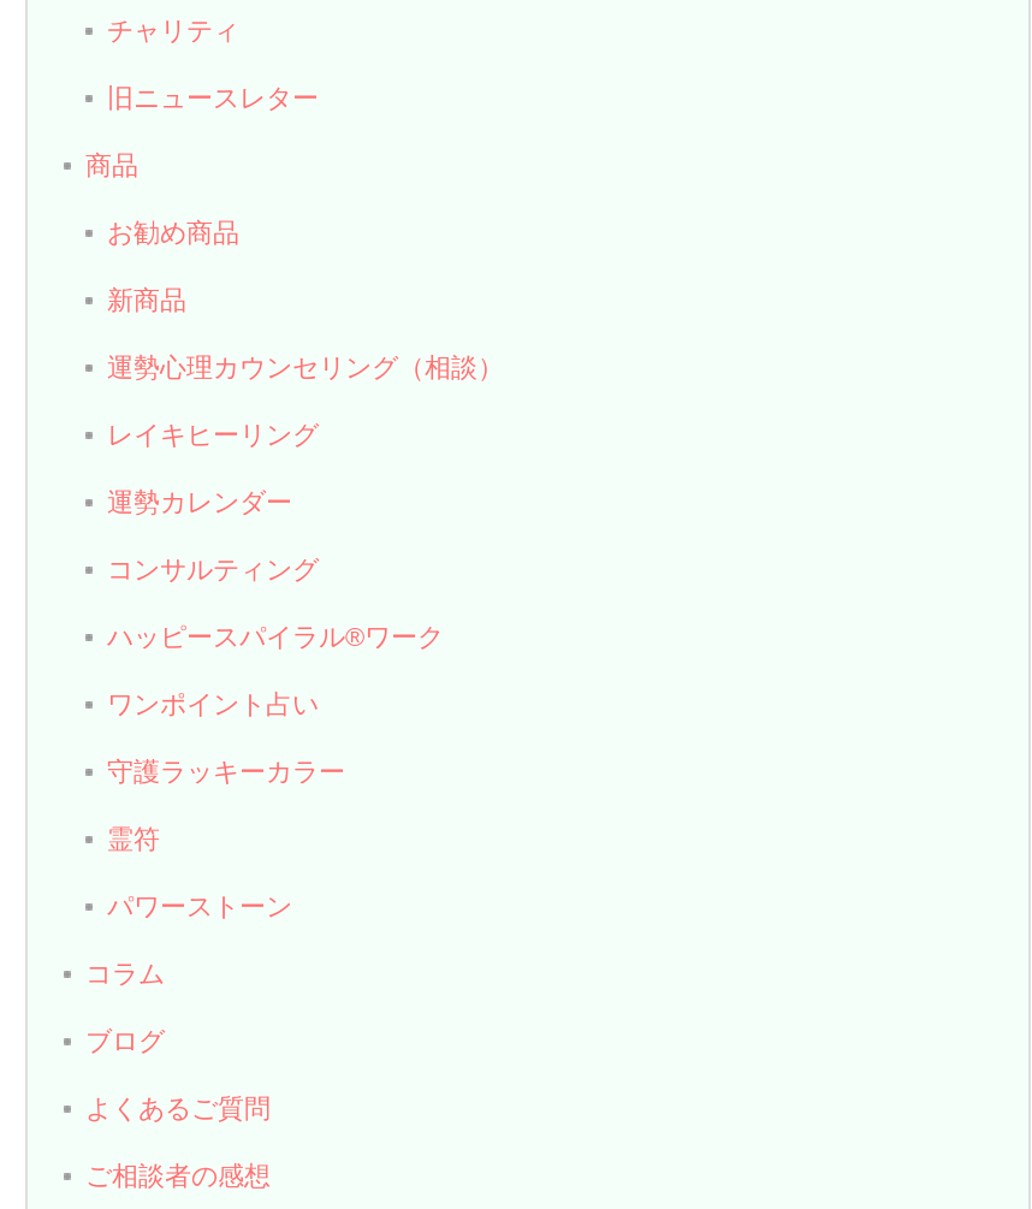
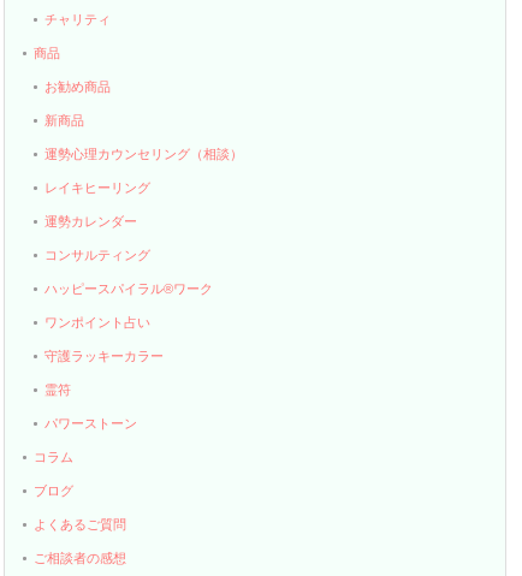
[107,84,319,113] 旧ニュースレター -> none

